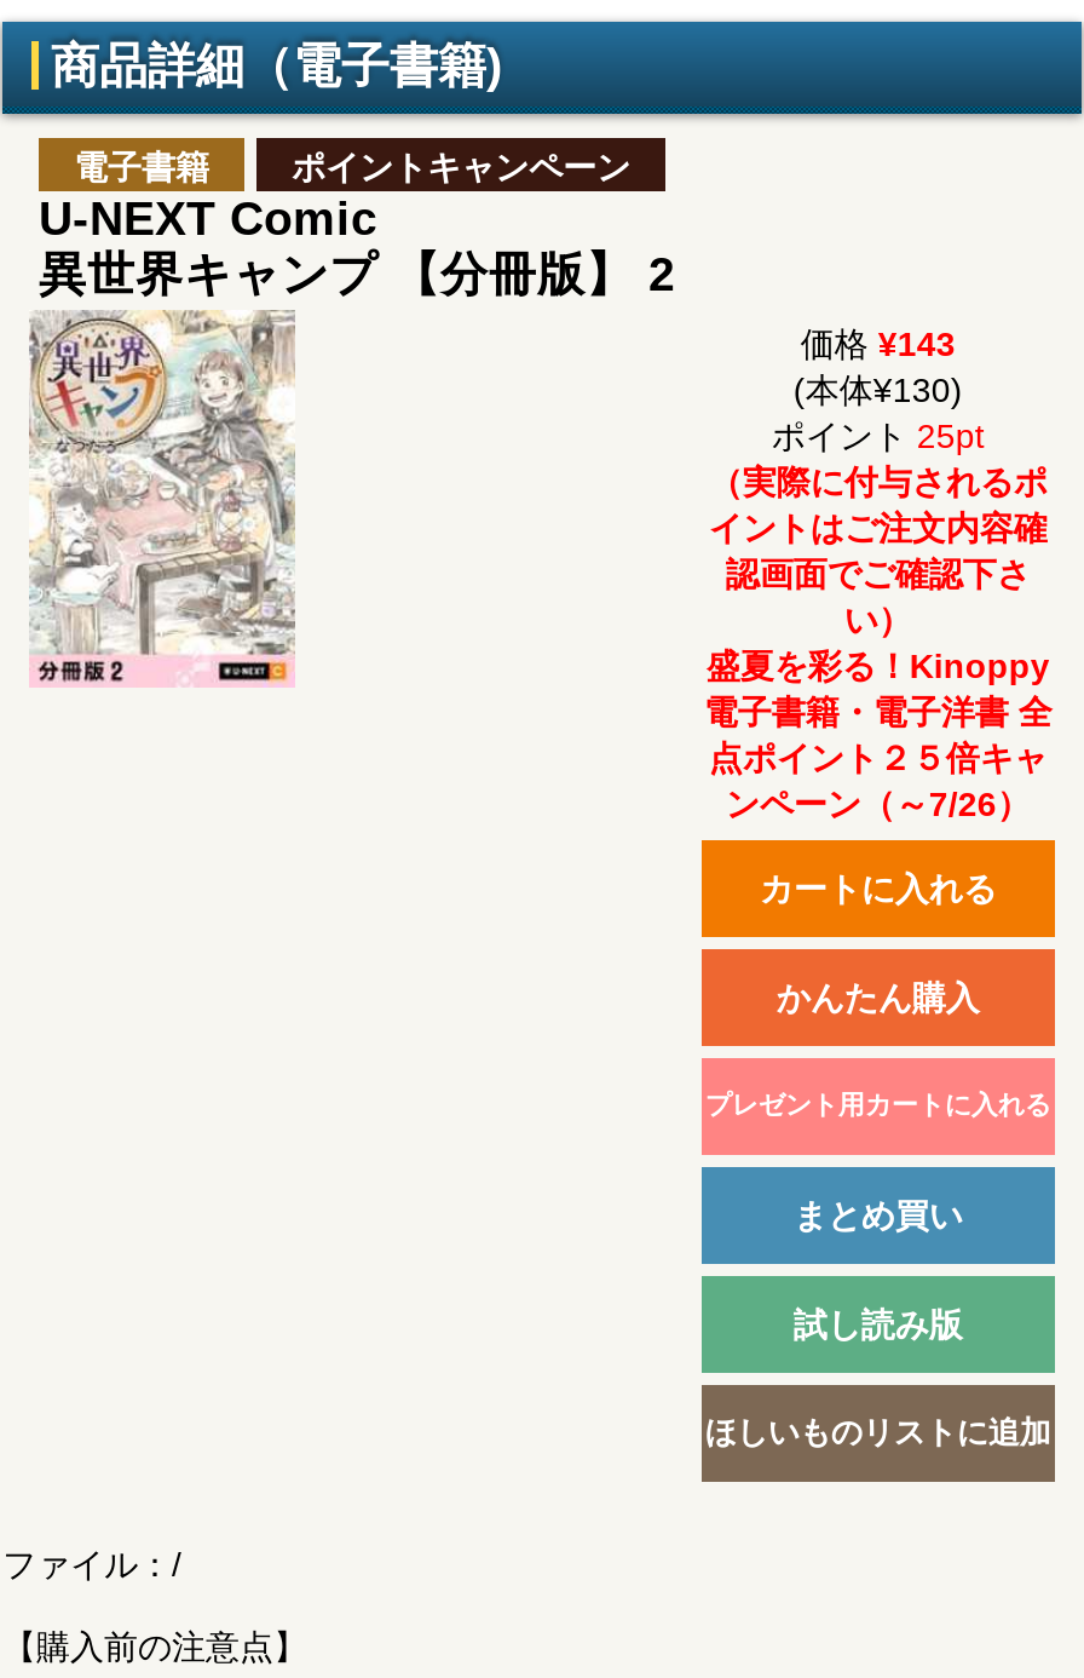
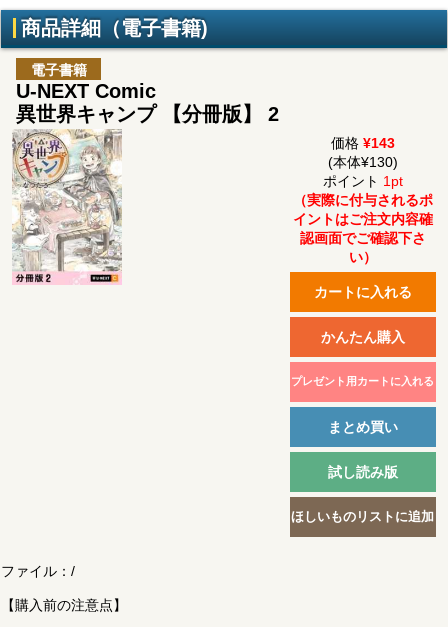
[292,148,630,187] ポイントキャンペーン -> none
[771,416,984,455] ポイント25pt -> [323,173,403,189] ポイント1pt
[704,646,1052,823] 盛夏を彩る！Kinoppy | 電子書籍・電子洋書 全 | 点ポイント２５倍キャ | ンペーン（～7/26） -> none

